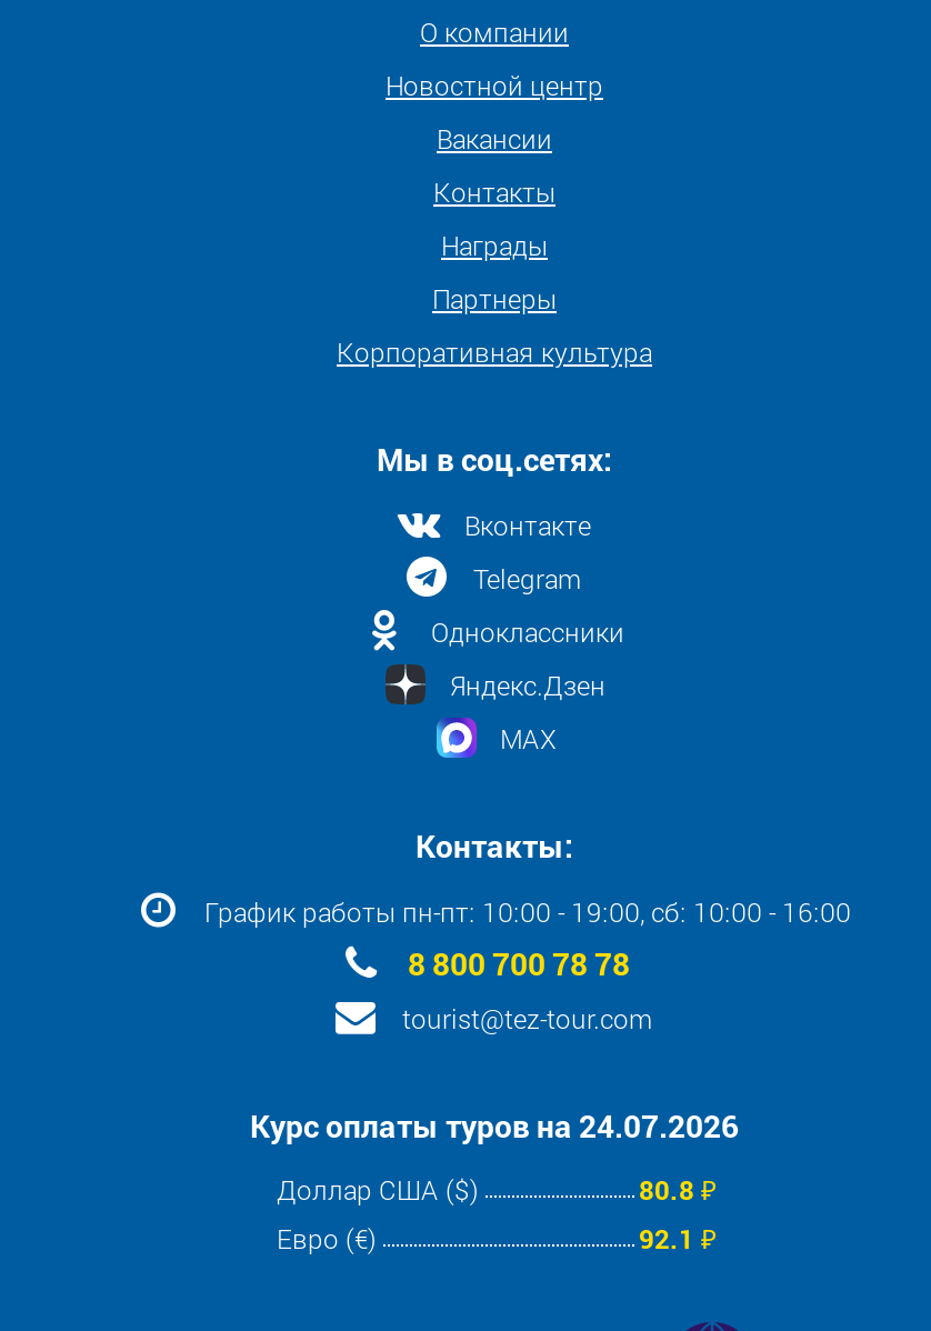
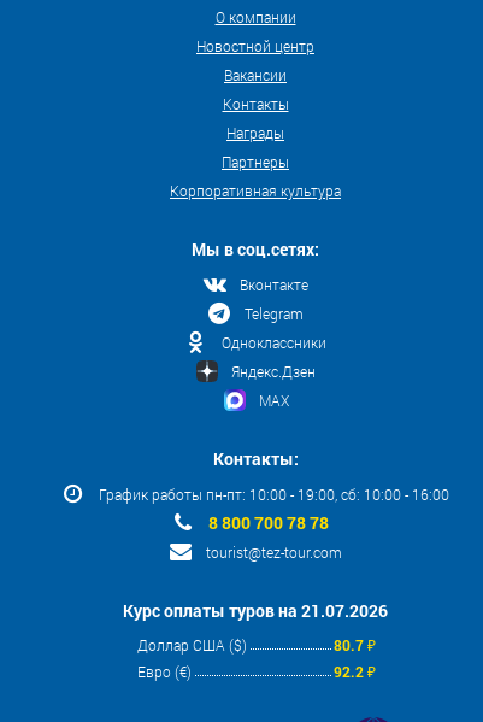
[250,1104,739,1147] Курс оплаты туров на 24.07.2026 -> [123,599,388,622] Курс оплаты туров на 21.07.2026
[639,1171,717,1207] 80.8 ₽ -> [334,635,376,655] 80.7 ₽
[639,1220,717,1255] 92.1 ₽ -> [334,662,376,681] 92.2 ₽

